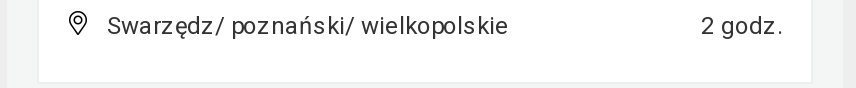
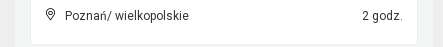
[107,12,509,40] Swarzędz/ poznański/ wielkopolskie -> [65,9,189,23] Poznań/ wielkopolskie

